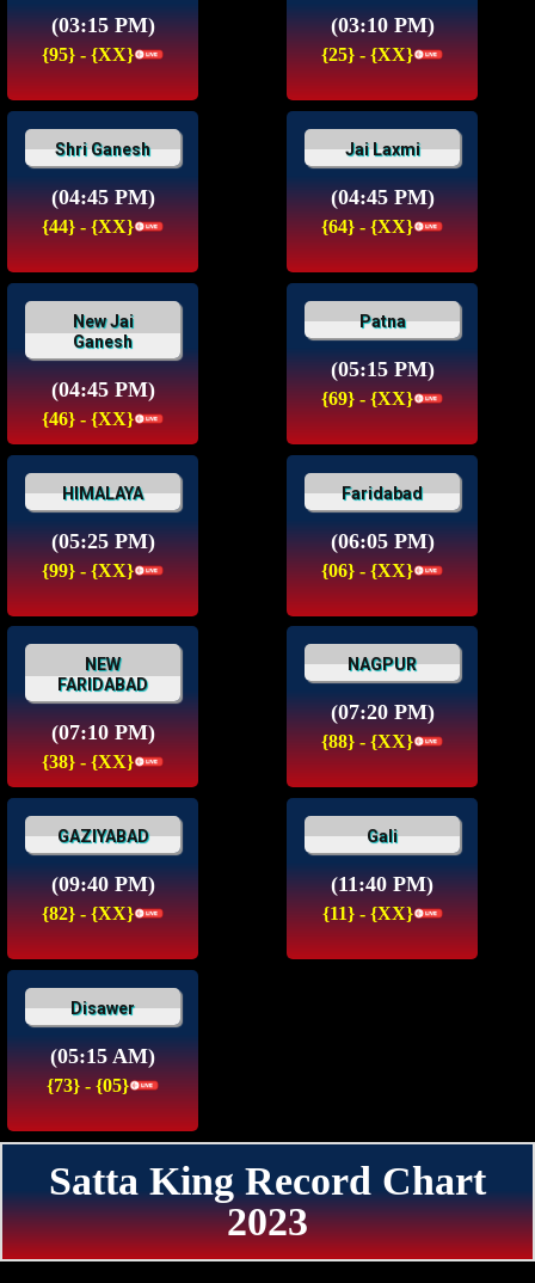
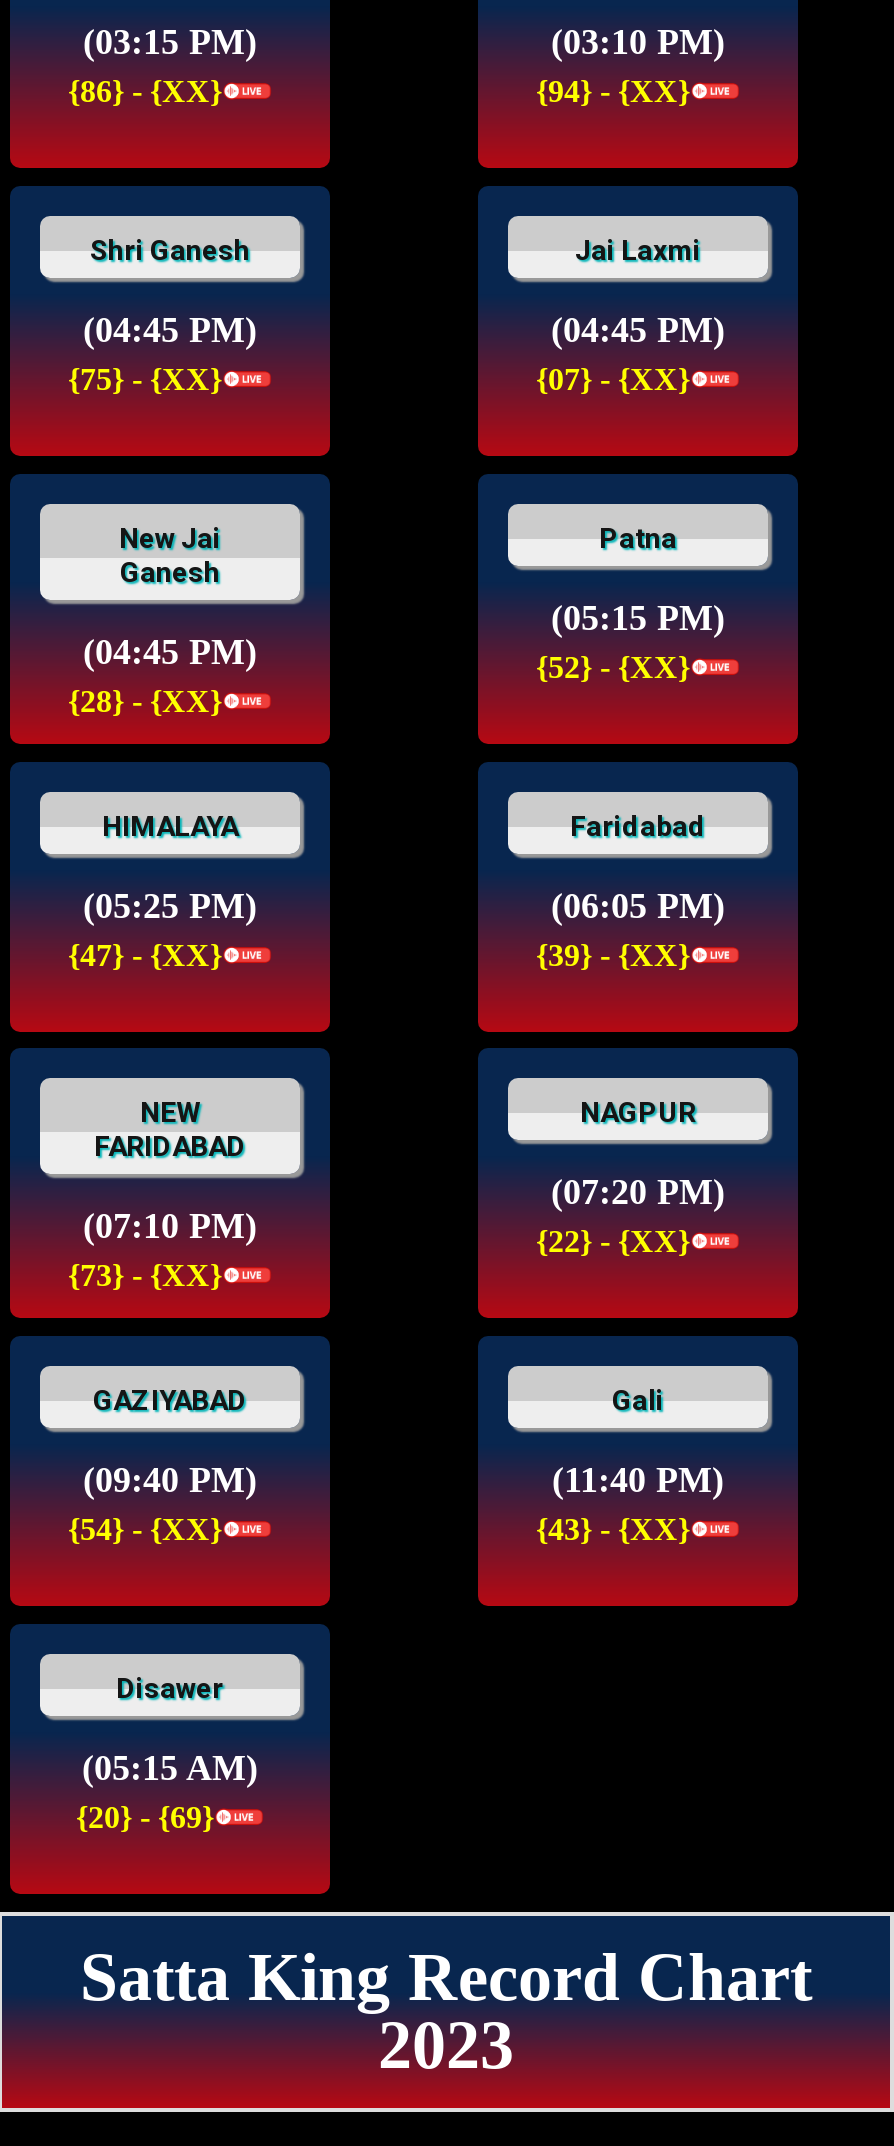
[42,44,134,64] {95} - {XX} -> [68,73,222,107] {86} - {XX}
[321,44,413,64] {25} - {XX} -> [536,73,690,107] {94} - {XX}
[42,216,134,236] {44} - {XX} -> [68,361,222,395] {75} - {XX}
[321,216,413,236] {64} - {XX} -> [536,361,690,395] {07} - {XX}
[321,388,413,408] {69} - {XX} -> [536,649,690,683] {52} - {XX}
[42,408,134,429] {46} - {XX} -> [68,683,222,717] {28} - {XX}
[42,560,134,580] {99} - {XX} -> [68,937,222,971] {47} - {XX}
[321,560,413,580] {06} - {XX} -> [536,937,690,971] {39} - {XX}
[321,731,413,751] {88} - {XX} -> [536,1223,690,1257] {22} - {XX}
[42,751,134,771] {38} - {XX} -> [68,1257,222,1291] {73} - {XX}
[42,903,134,923] {82} - {XX} -> [68,1511,222,1545] {54} - {XX}
[322,903,413,923] {11} - {XX} -> [536,1511,690,1545] {43} - {XX}
[47,1075,129,1095] {73} - {05} -> [76,1799,214,1833] {20} - {69}

